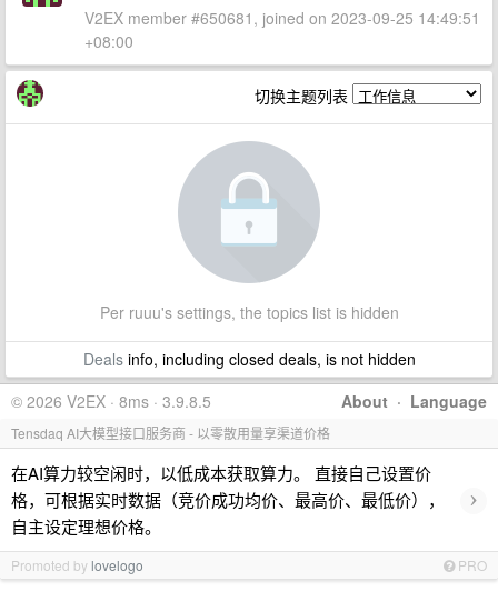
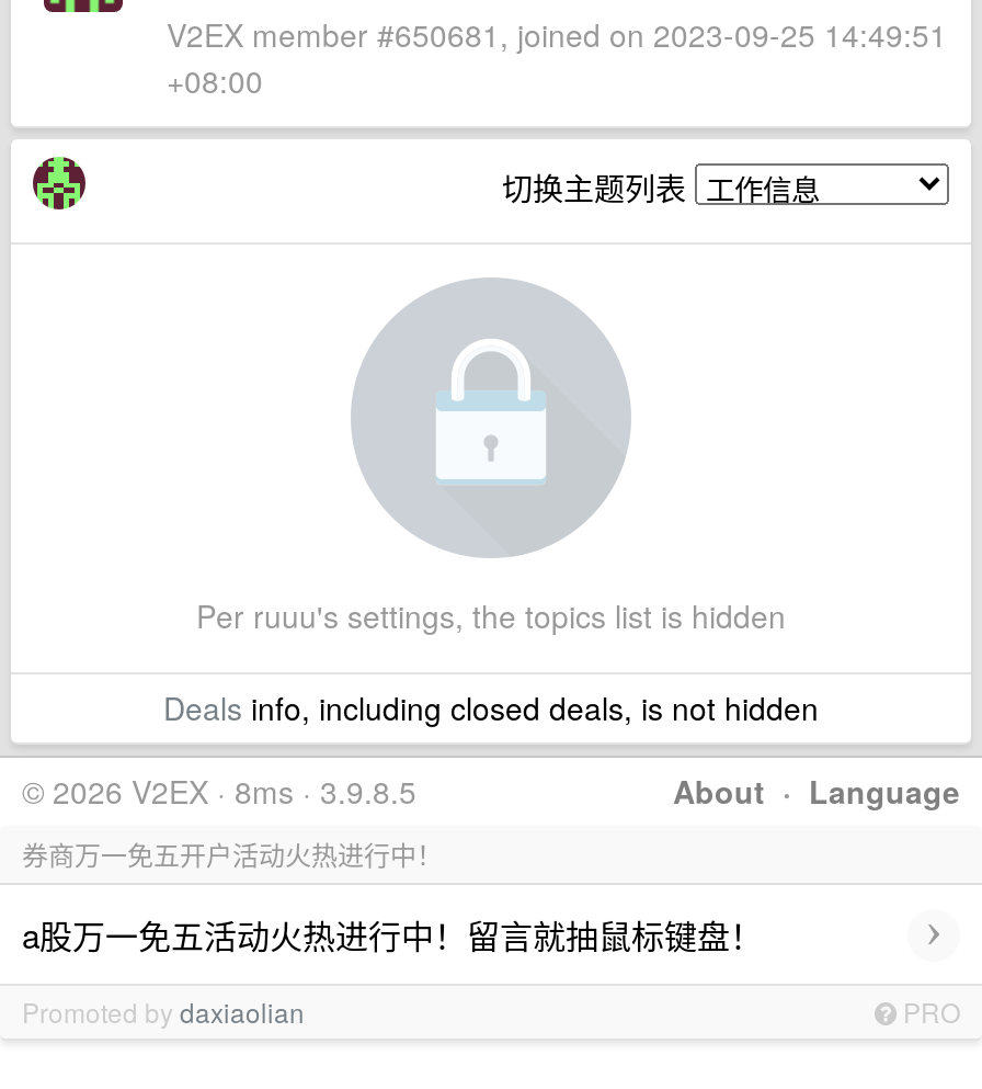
[11,423,330,442] Tensdaq AI大模型接口服务商 - 以零散用量享渠道价格 -> [22,835,443,872] 券商万一免五开户活动火热进行中！
[11,461,445,538] 在AI算力较空闲时，以低成本获取算力。 直接自己设置价 | 格，可根据实时数据（竞价成功均价、最高价、最低价）， | 自主设定理想价格。 -> [22,910,763,956] a股万一免五活动火热进行中！留言就抽鼠标键盘！
[11,555,143,574] Promoted by lovelogo -> [22,992,305,1030] Promoted by daxiaolian

